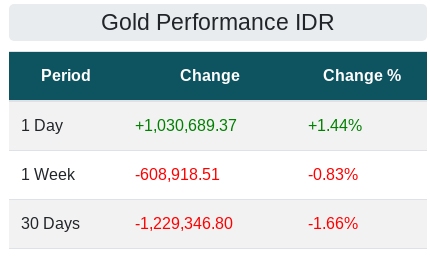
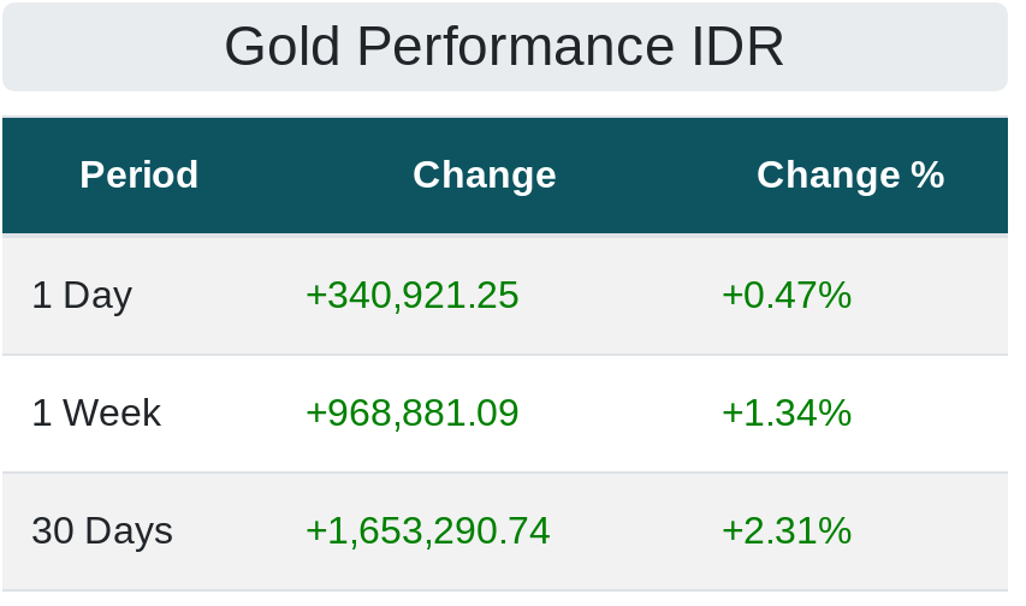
[135,117,237,134] +1,030,689.37 -> [306,274,520,315] +340,921.25
[308,117,362,134] +1.44% -> [722,274,852,315] +0.47%
[135,166,220,183] -608,918.51 -> [306,392,520,433] +968,881.09
[308,166,358,183] -0.83% -> [722,392,852,433] +1.34%
[135,215,233,232] -1,229,346.80 -> [306,510,551,551] +1,653,290.74
[308,215,358,232] -1.66% -> [722,510,852,551] +2.31%

